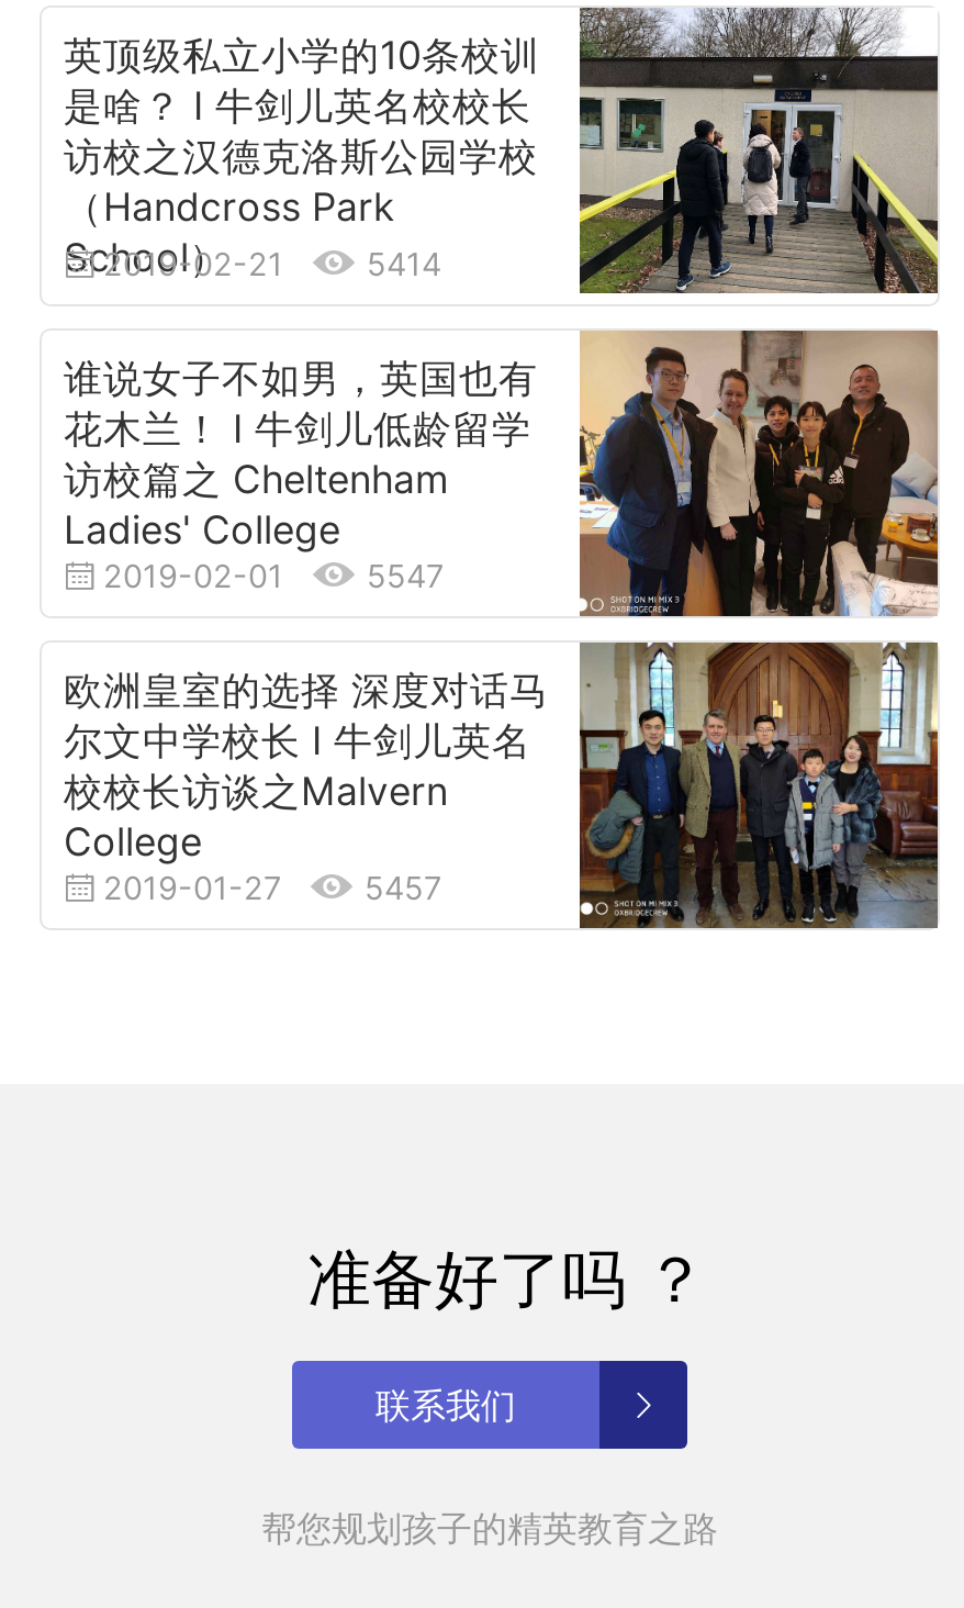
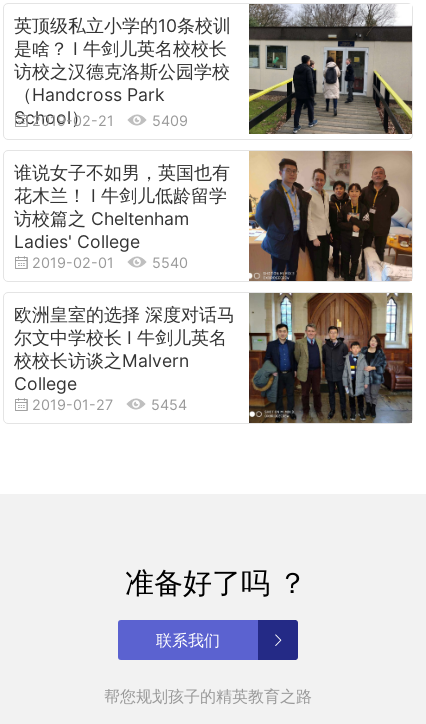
[358,245,441,282] 5414 -> [148,112,188,129] 5409
[94,557,444,594] 2019-02-01 5547 -> [28,254,188,271] 2019-02-01 5540
[94,869,441,906] 2019-01-27 5457 -> [28,396,187,413] 2019-01-27 5454

